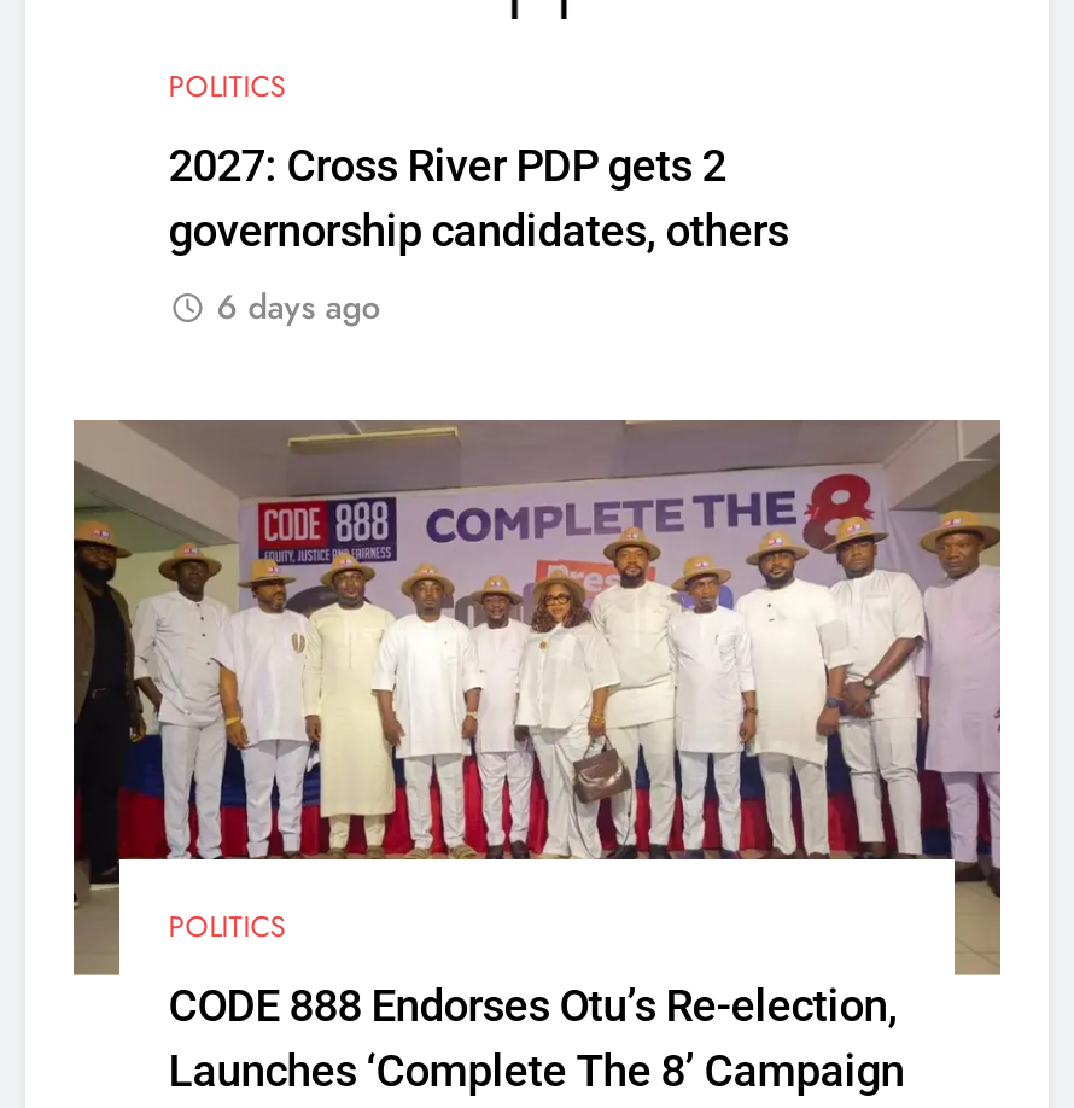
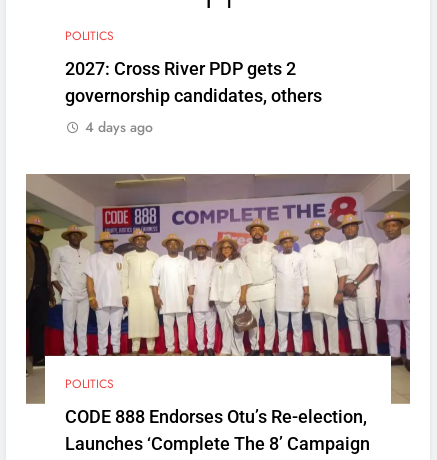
[216,282,381,330] 6 days ago -> [85,117,153,137] 4 days ago

